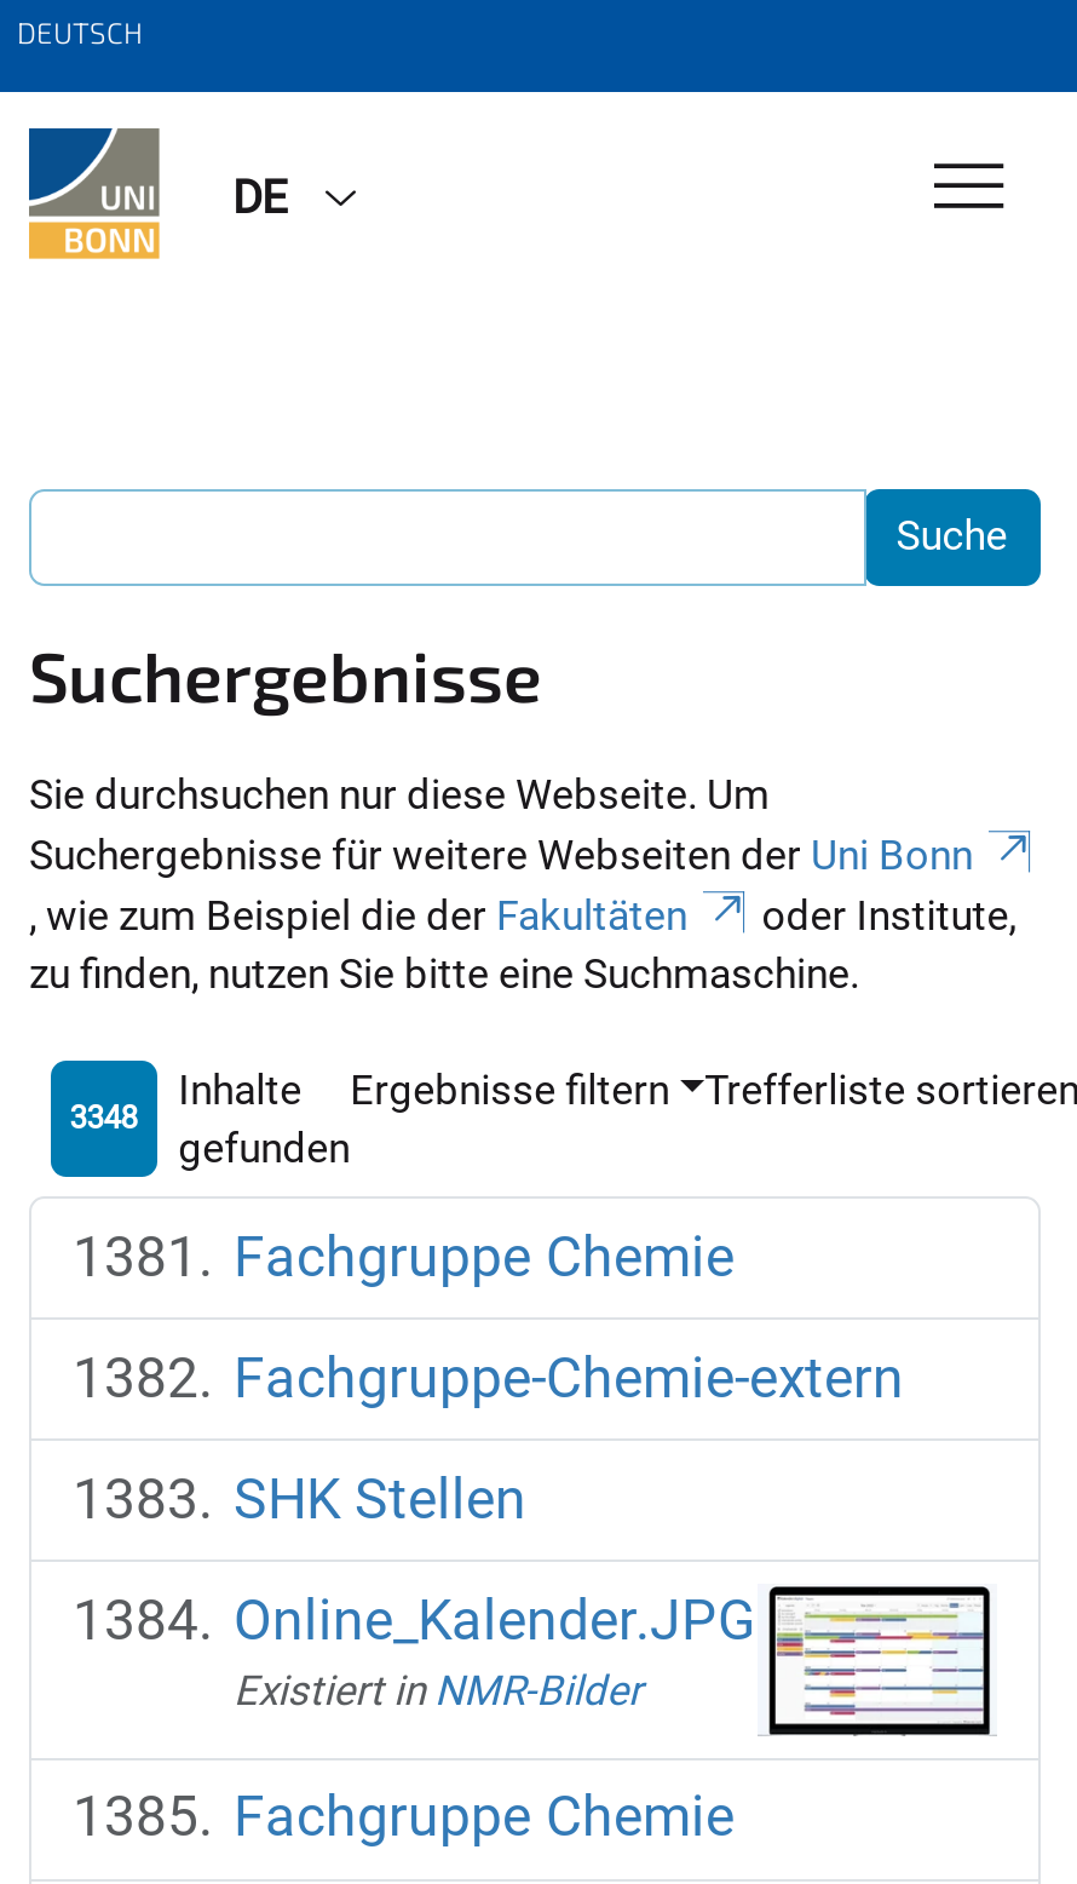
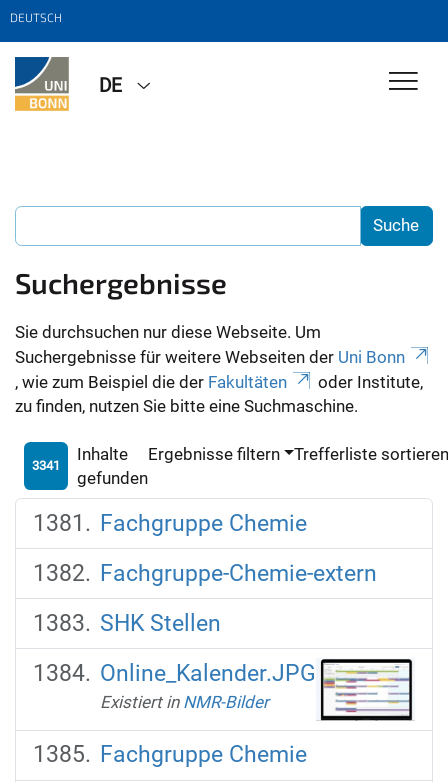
[70,1099,137,1135] 3348 -> [32,458,60,473] 3341

